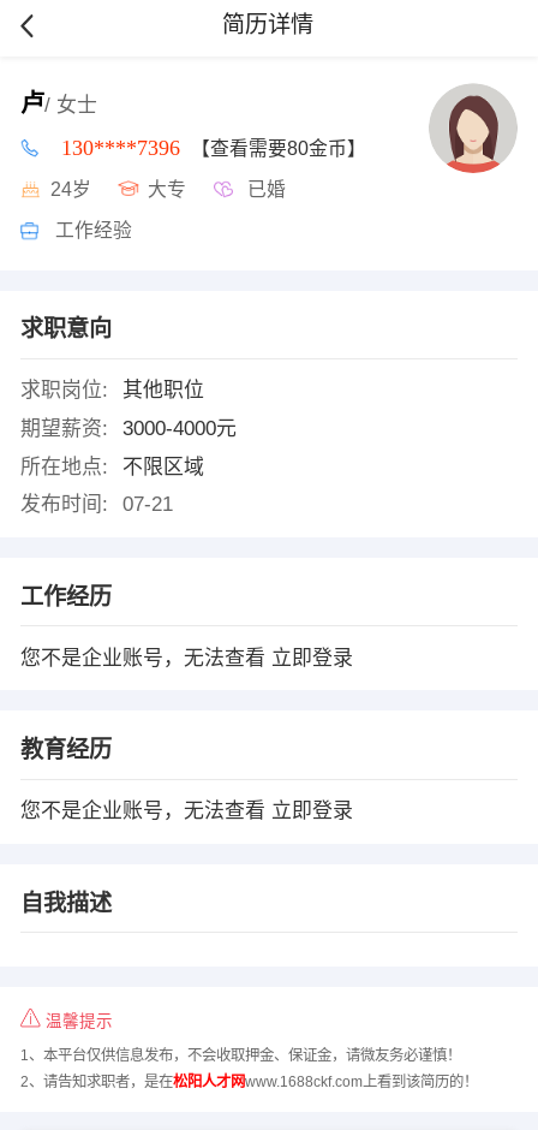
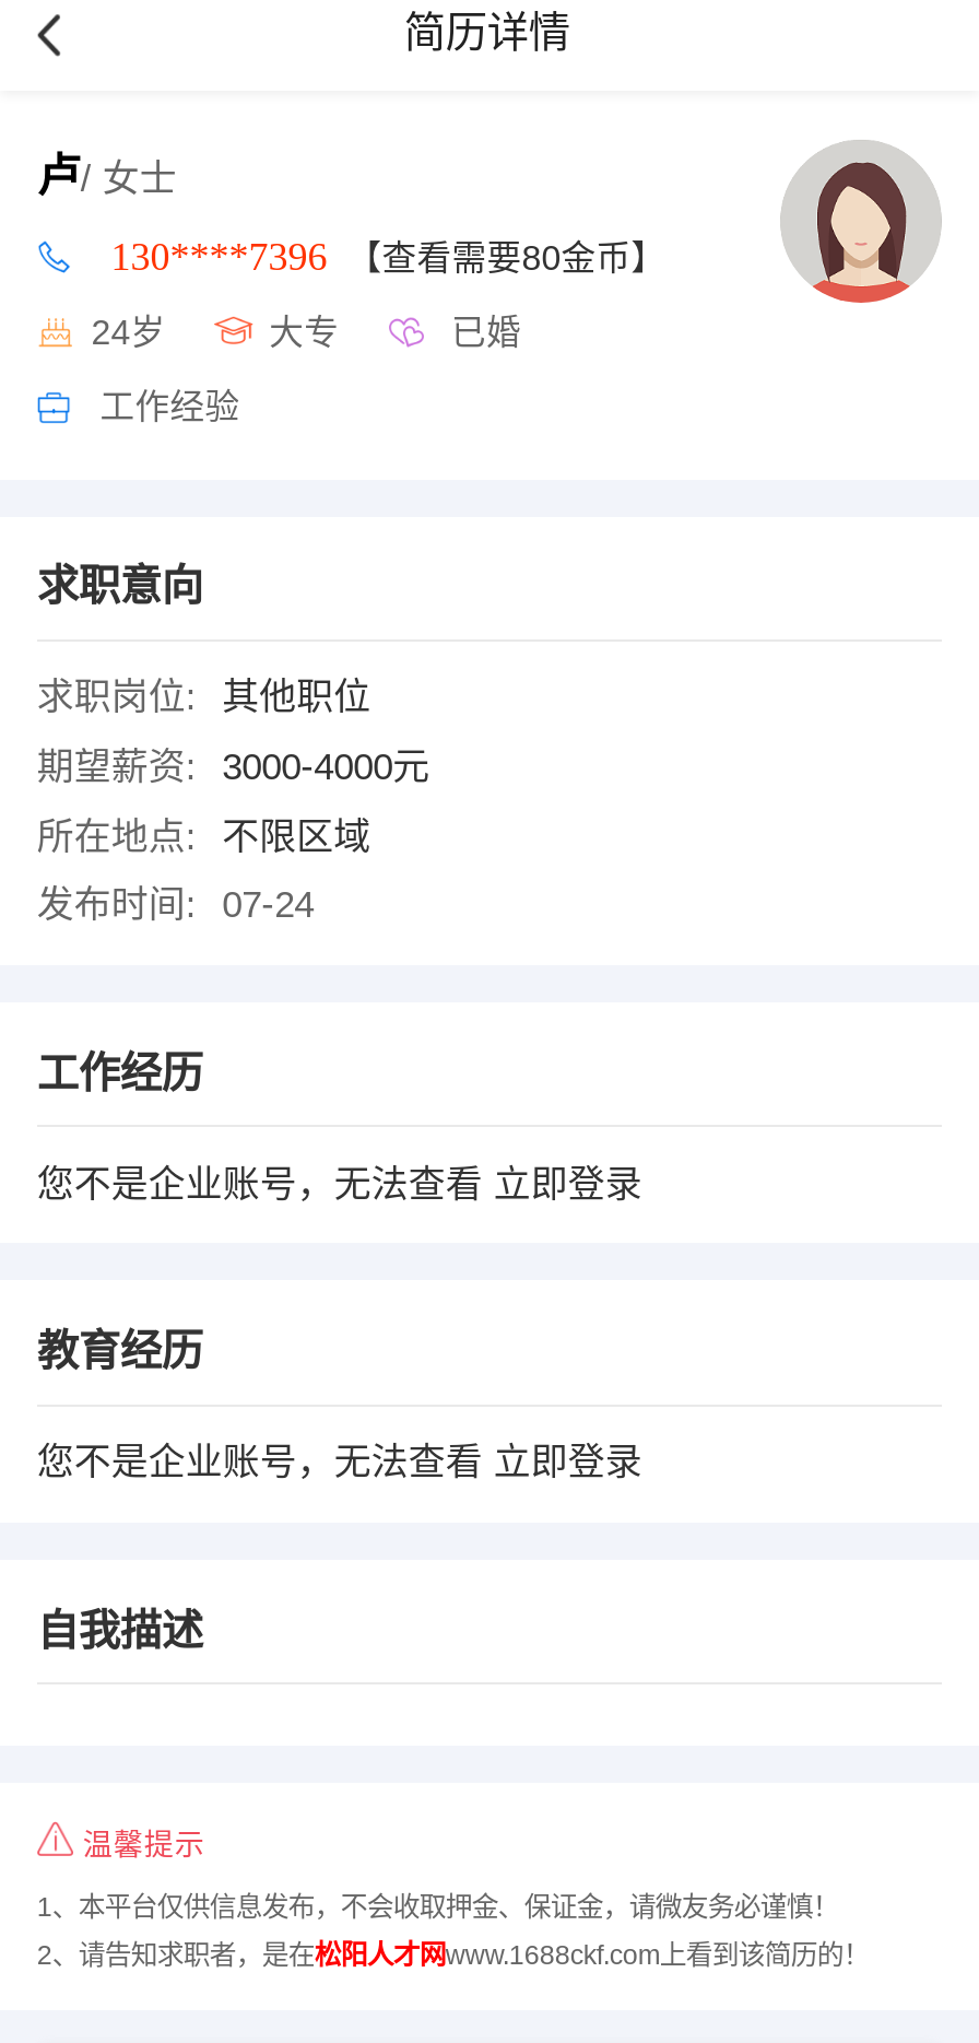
[20,493,173,516] 发布时间: 07-21 -> [37,885,314,927] 发布时间: 07-24

